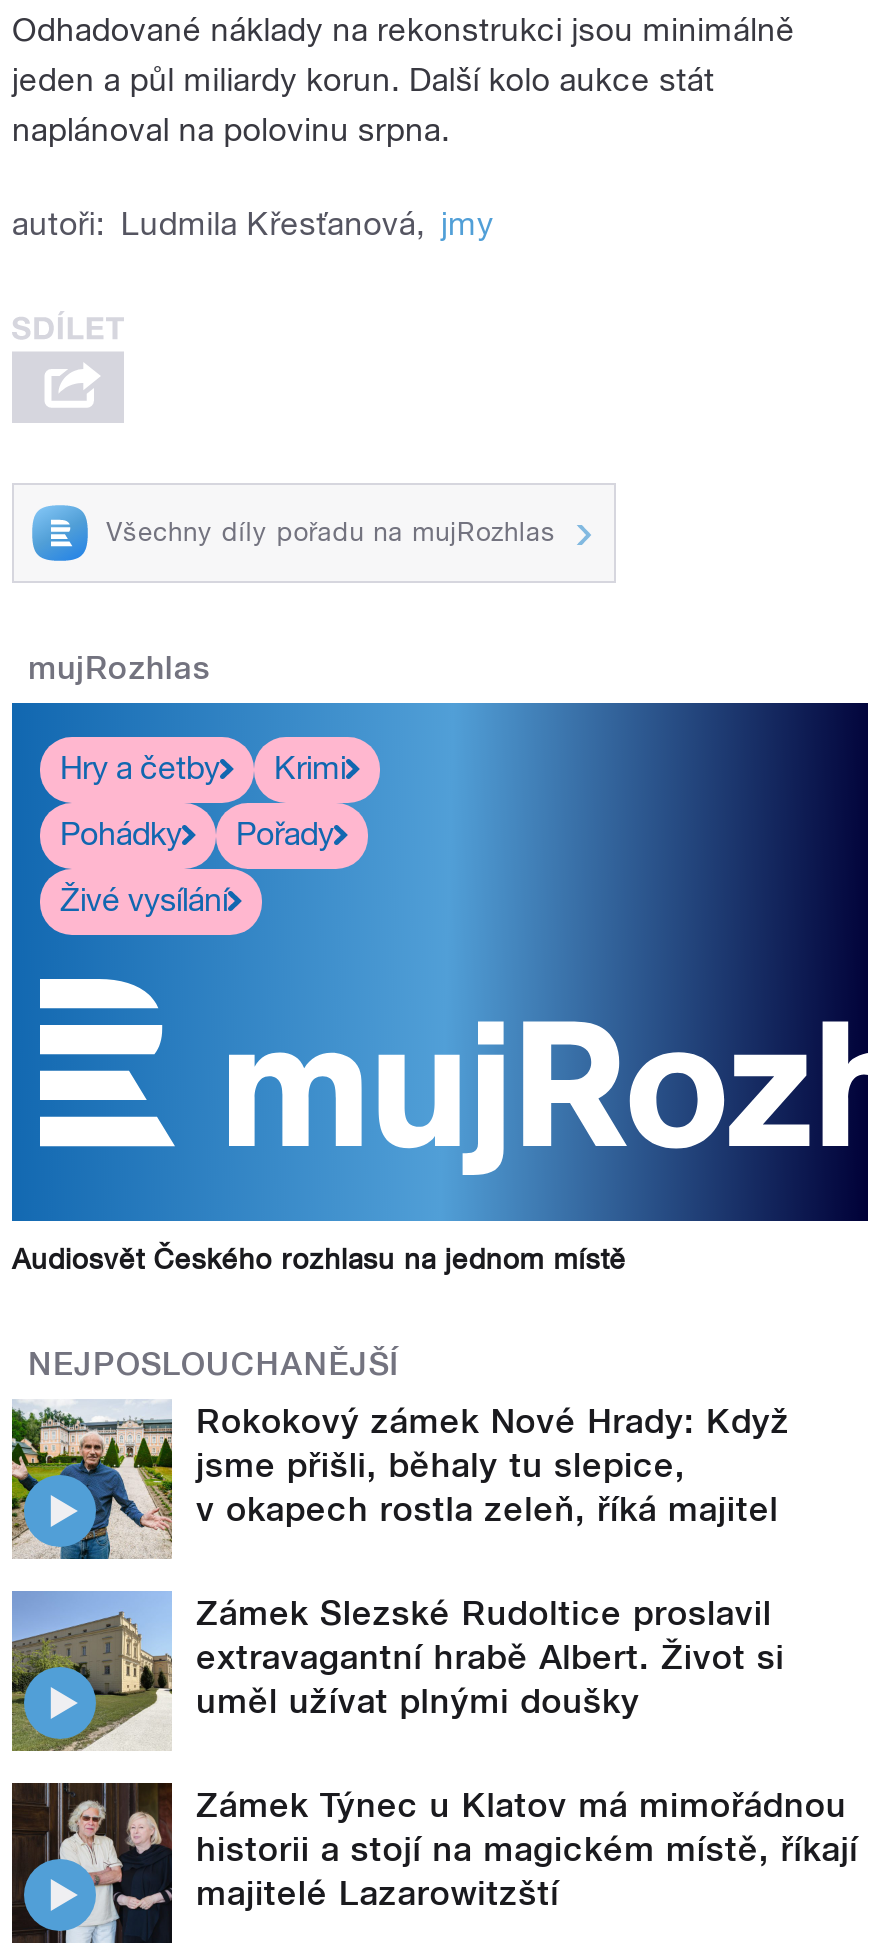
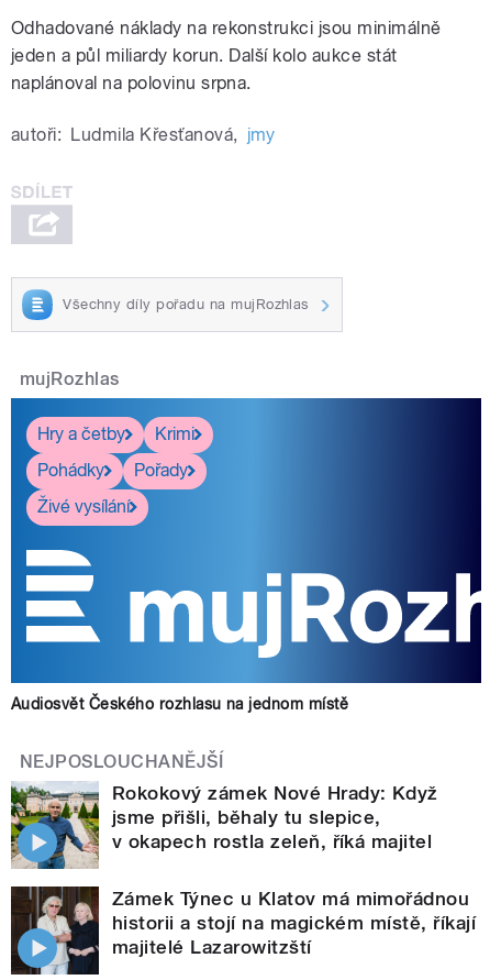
[12,1591,785,1751] [image] | Zámek Slezské Rudoltice proslavil | extravagantní hrabě Albert. Život si | uměl užívat plnými doušky -> none

